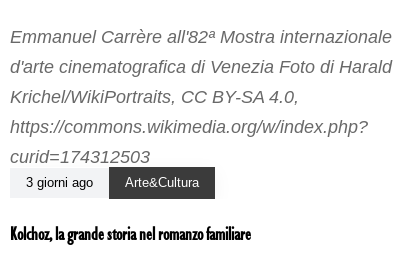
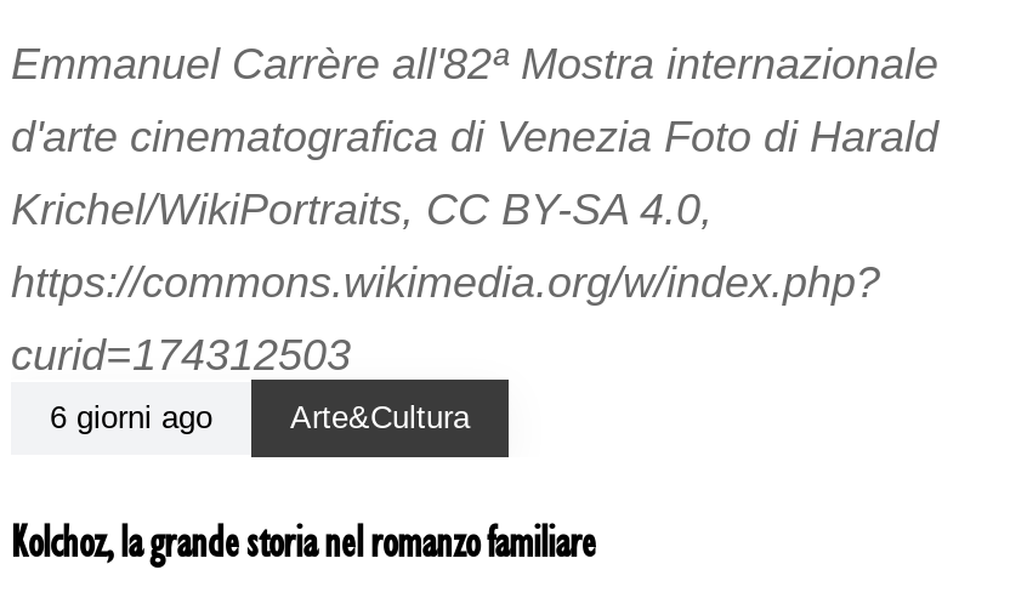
[26,175,93,190] 3 giorni ago -> [50,399,212,435] 6 giorni ago

